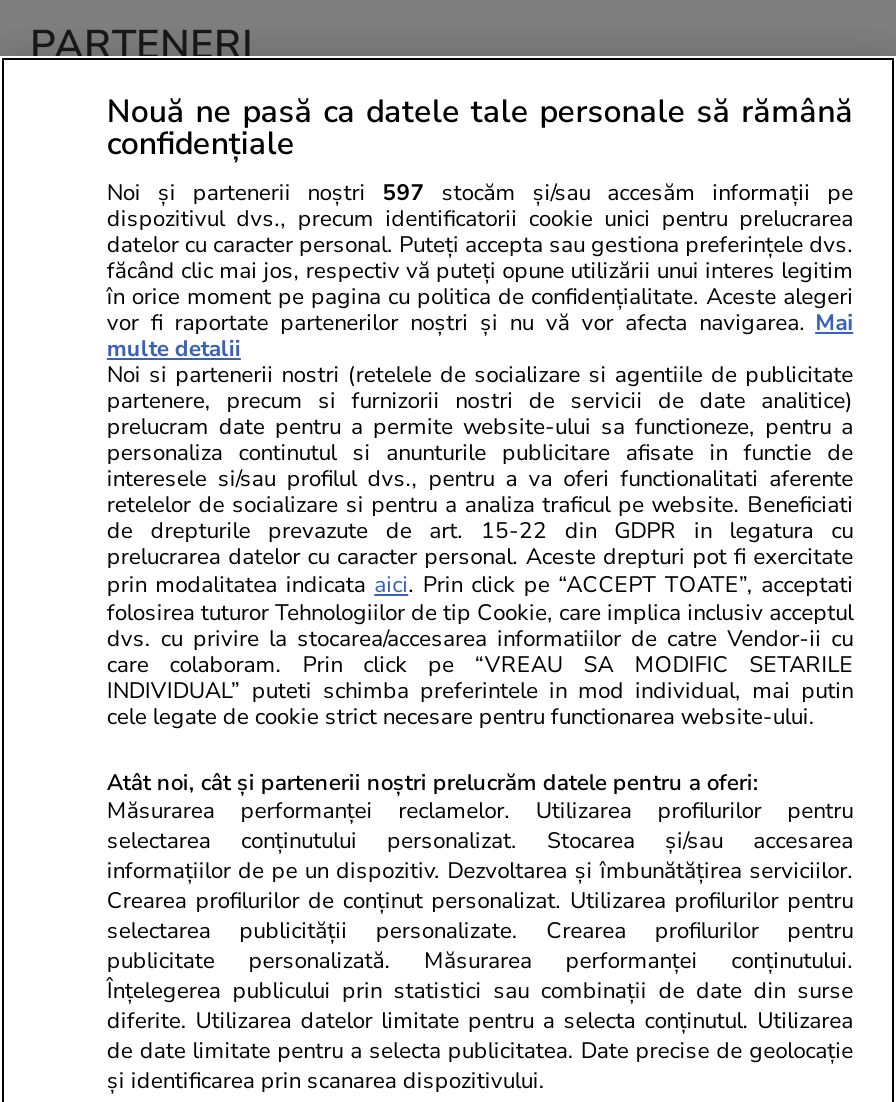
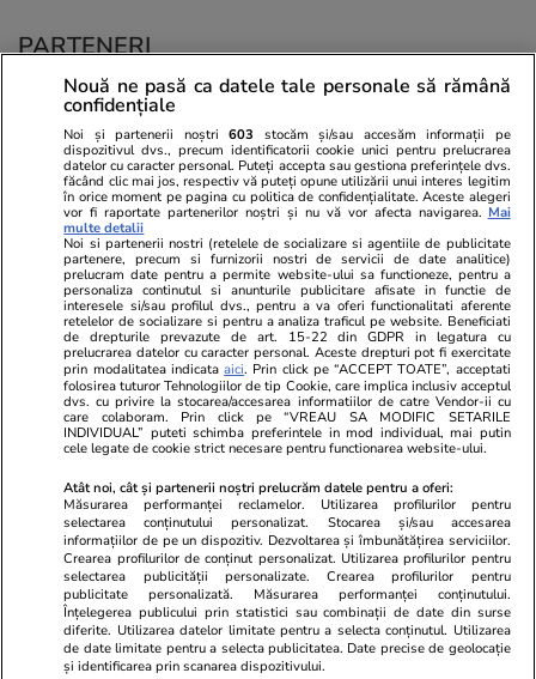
[107,178,853,208] Noi și partenerii noștri 597 stocăm și/sau accesăm informații pe -> [64,126,510,143] Noi și partenerii noștri 603 stocăm și/sau accesăm informații pe

